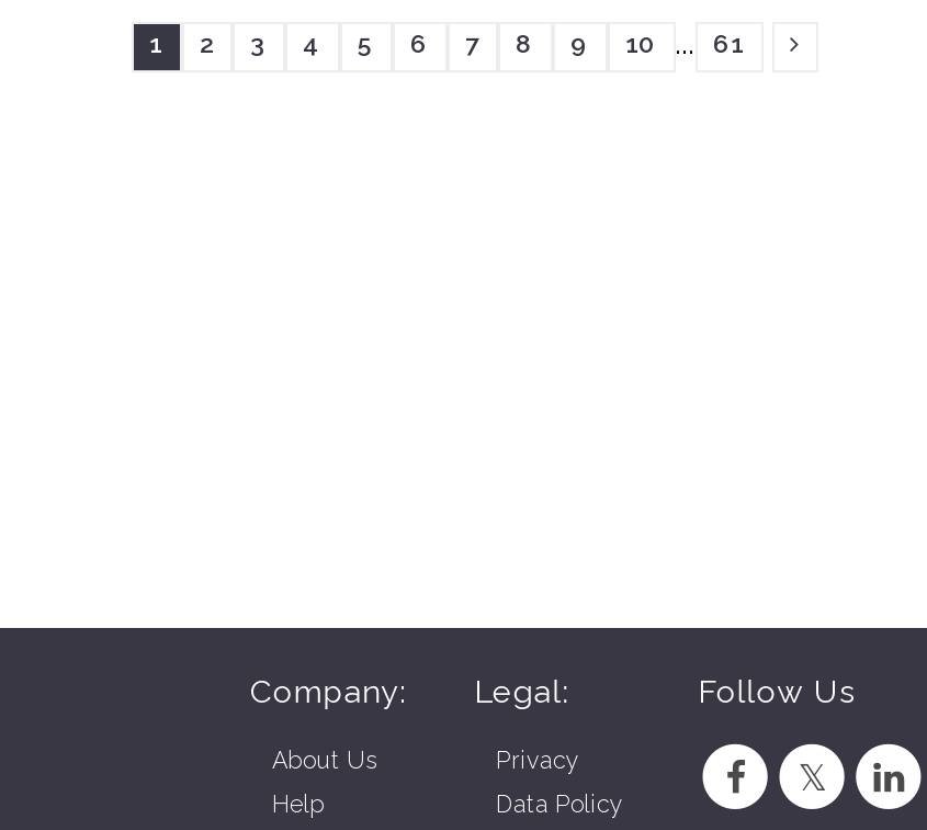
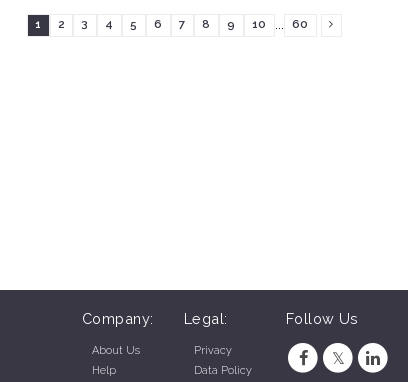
[713,30,744,60] 61 -> [292,17,308,31] 60

